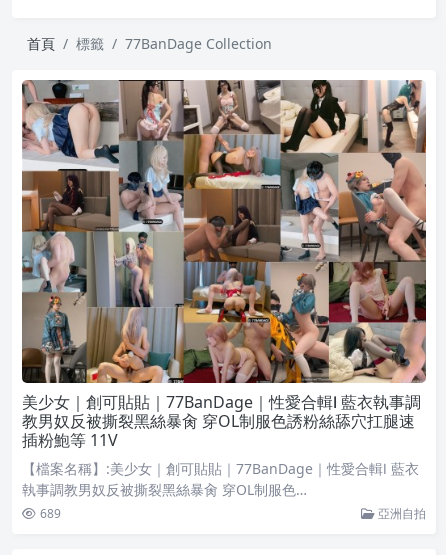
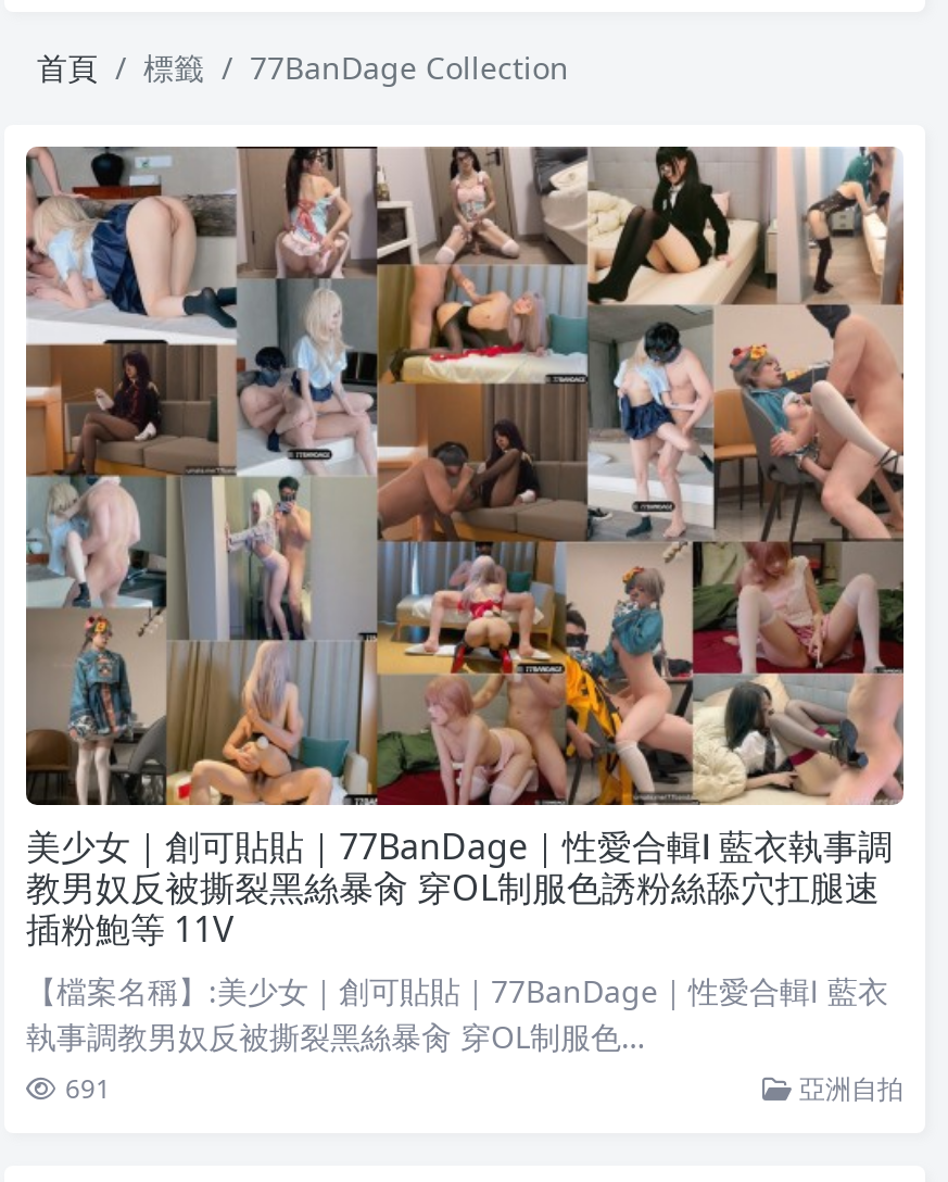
[40,505,61,522] 689 -> [65,1069,111,1106] 691

